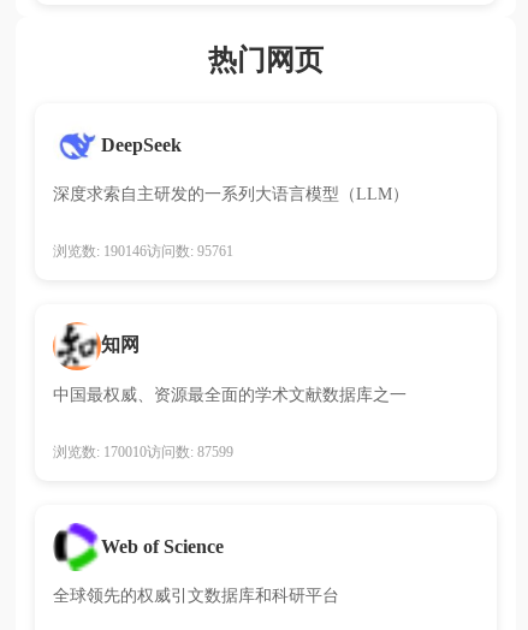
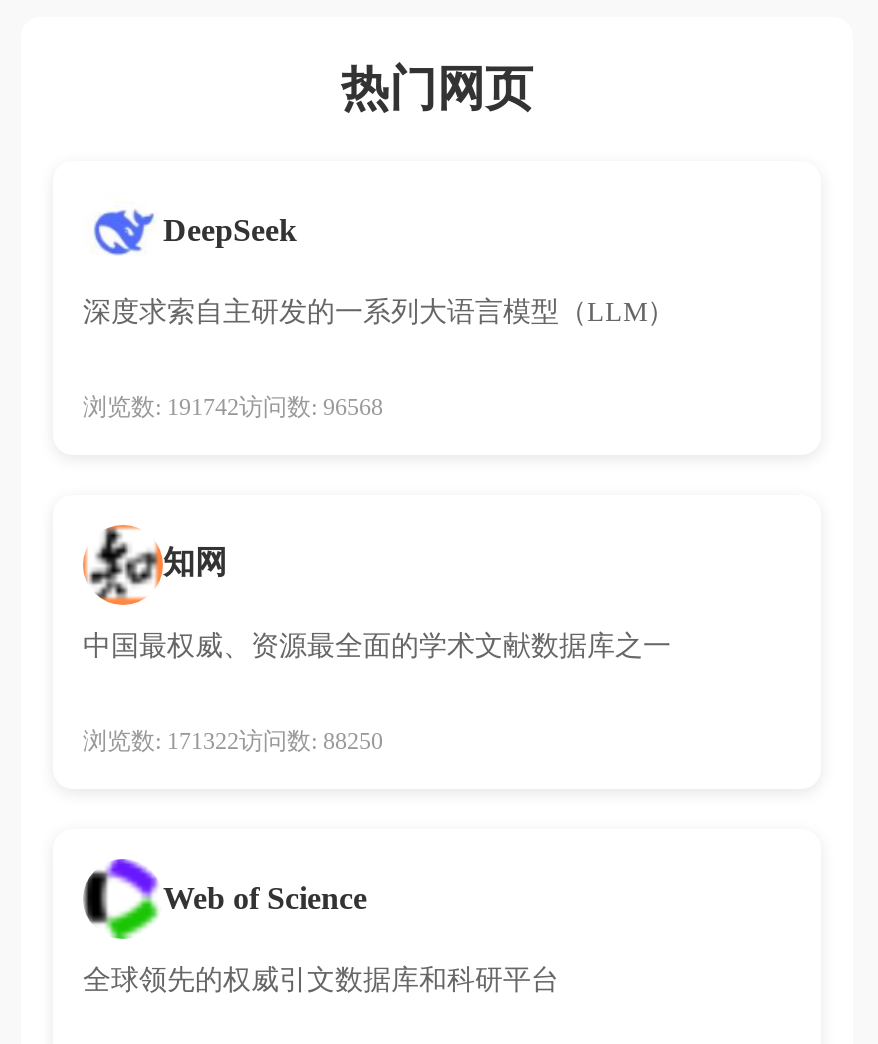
[53,243,233,259] 浏览数: 190146访问数: 95761 -> [83,393,383,421] 浏览数: 191742访问数: 96568
[53,443,233,460] 浏览数: 170010访问数: 87599 -> [83,727,383,755] 浏览数: 171322访问数: 88250

